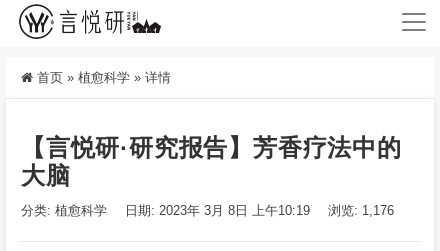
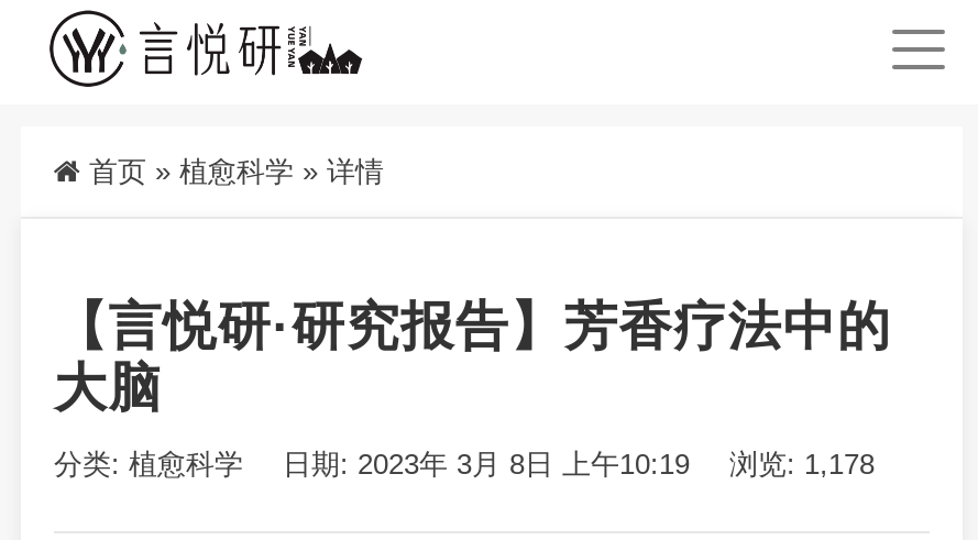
[21,203,394,218] 分类:植愈科学 日期: 2023年 3月 8日 上午10:19 浏览: 1,176 -> [54,448,875,481] 分类:植愈科学 日期: 2023年 3月 8日 上午10:19 浏览: 1,178

